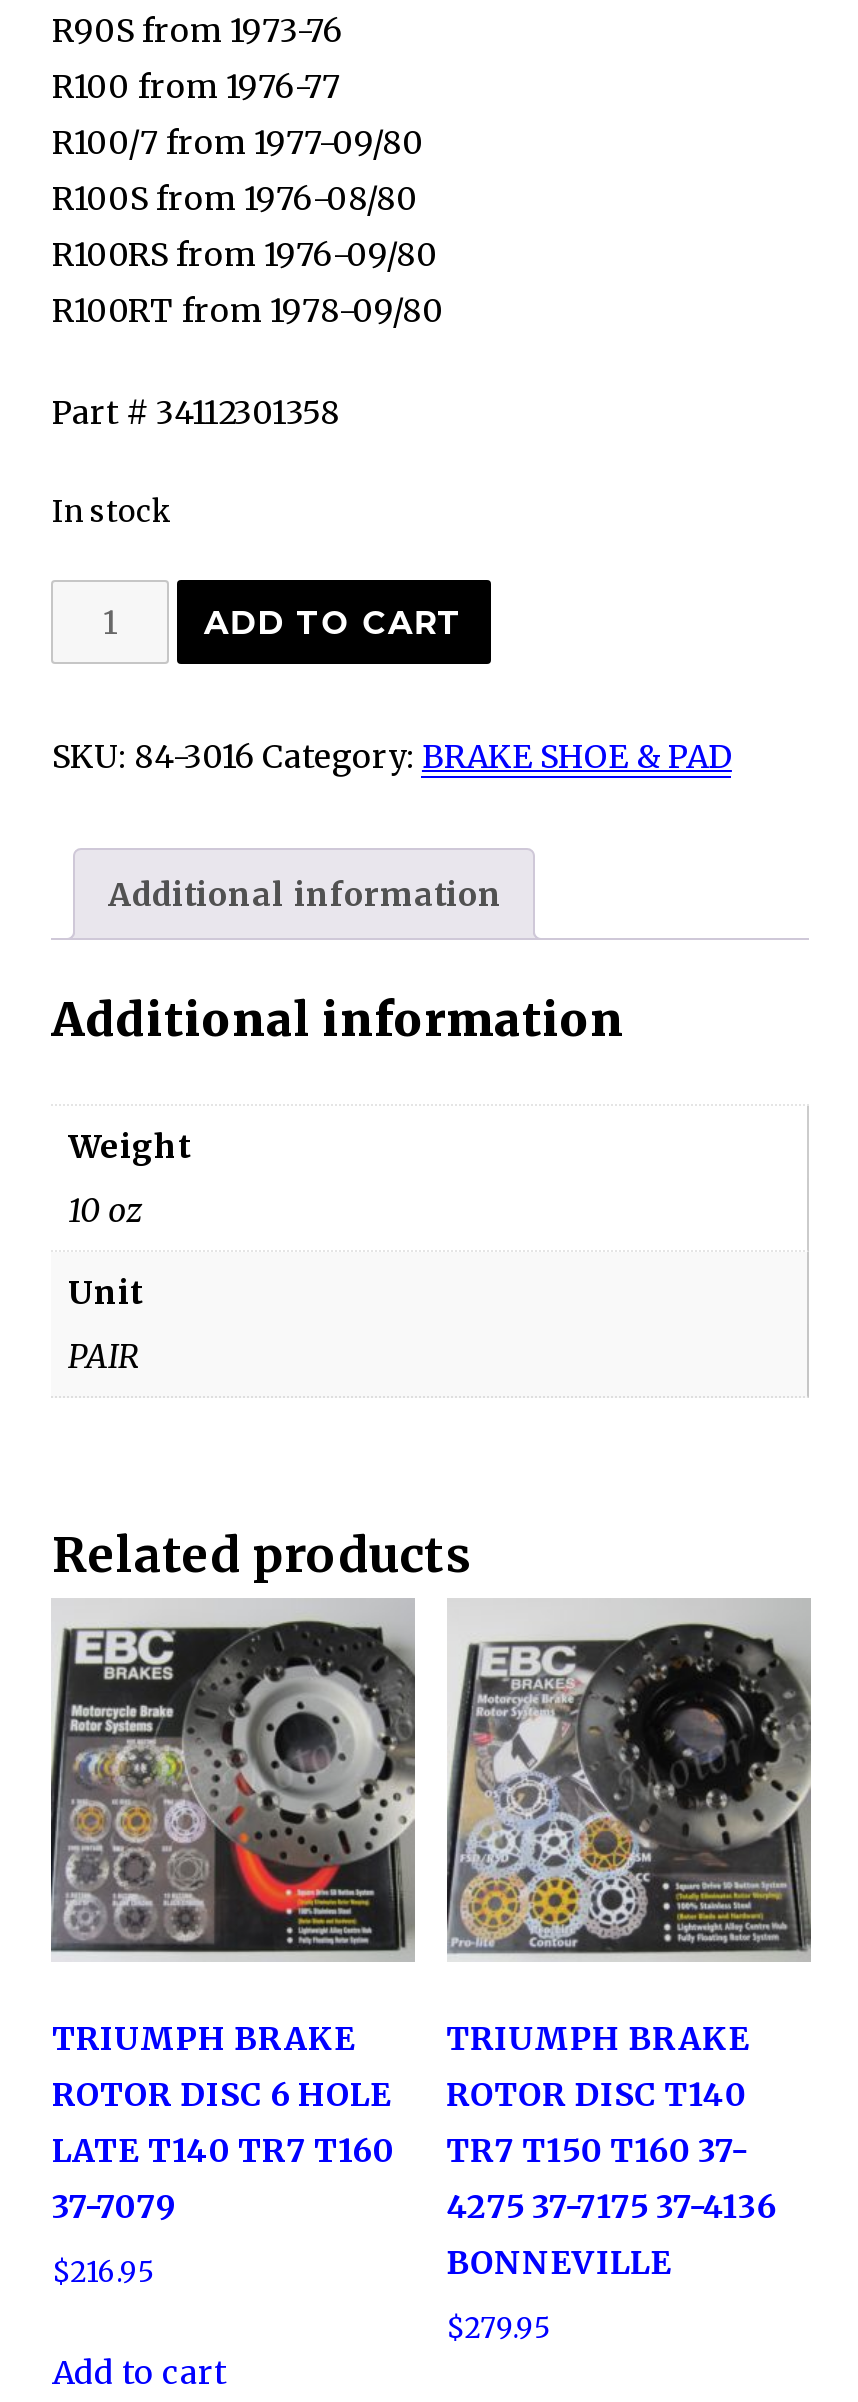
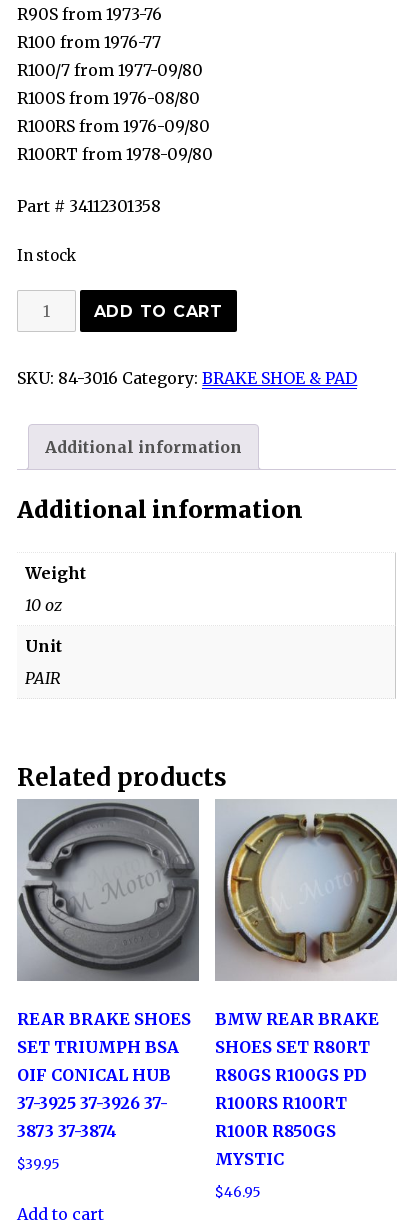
[51,1602,415,2226] [image] | TRIUMPH BRAKE | ROTOR DISC 6 HOLE | LATE T140 TR7 T160 | 37-7079 -> [17,800,199,1141] [image] | REAR BRAKE SHOES | SET TRIUMPH BSA | OIF CONICAL HUB | 37-3925 37-3926 37- | 3873 37-3874
[446,1604,811,2282] [image] | TRIUMPH BRAKE | ROTOR DISC T140 | TR7 T150 T160 37- | 4275 37-7175 37-4136 | BONNEVILLE -> [215,801,397,1169] [image] | BMW REAR BRAKE | SHOES SET R80RT | R80GS R100GS PD | R100RS R100RT | R100R R850GS | MYSTIC
[52,2256,154,2290] $216.95 -> [17,1156,60,1173] $39.95
[446,2312,550,2346] $279.95 -> [215,1184,261,1201] $46.95

